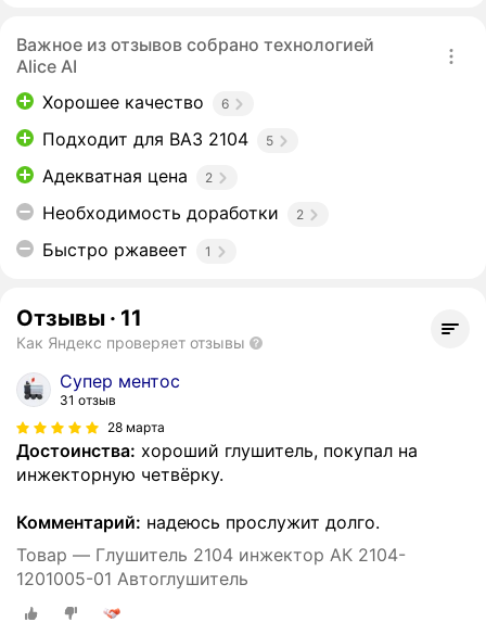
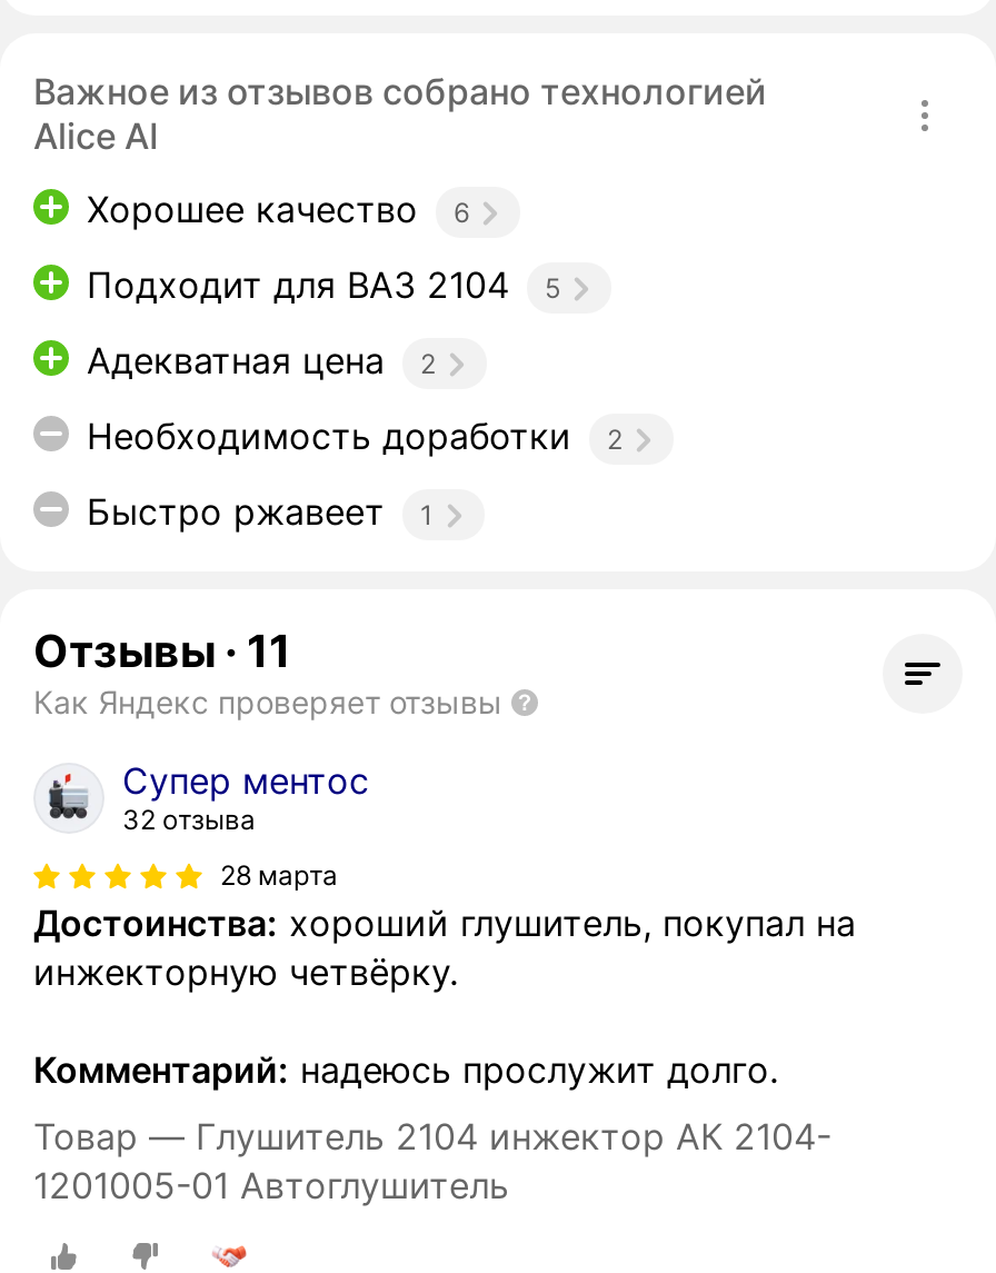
[60,392,116,408] 31 отзыв -> [122,803,256,836] 32 отзыва

